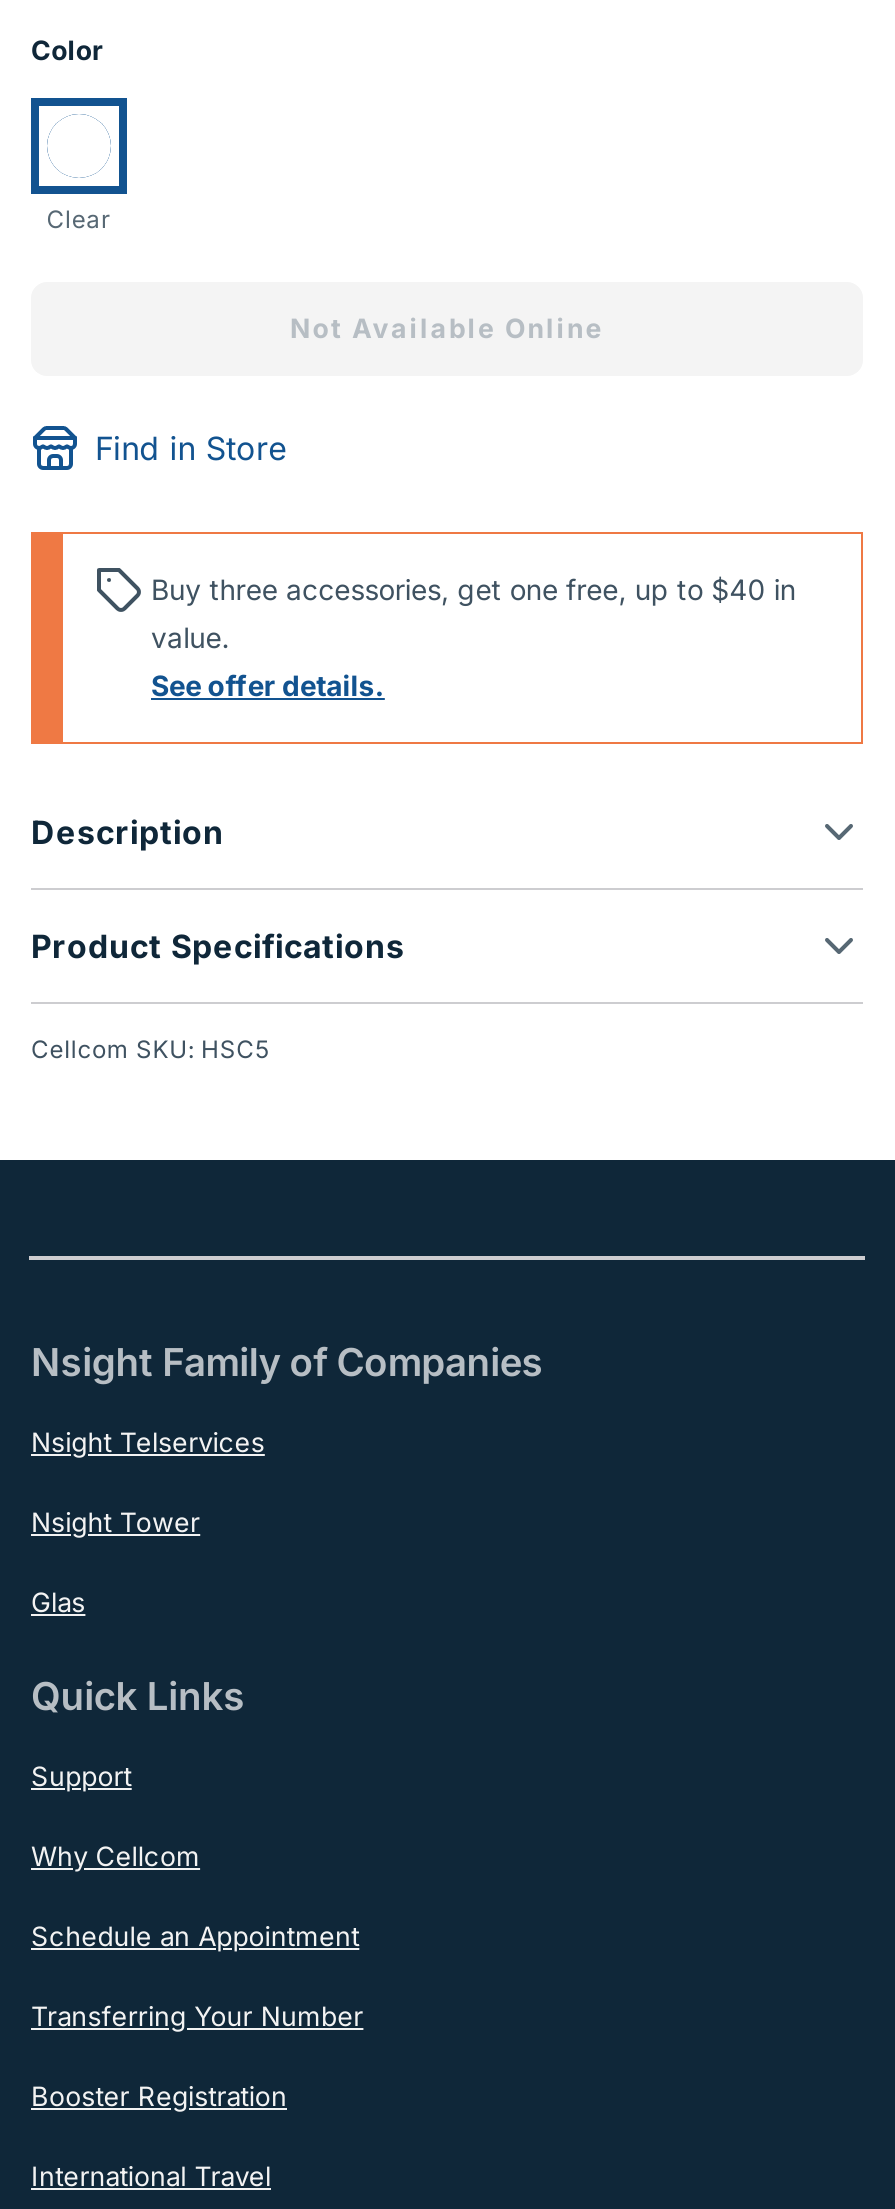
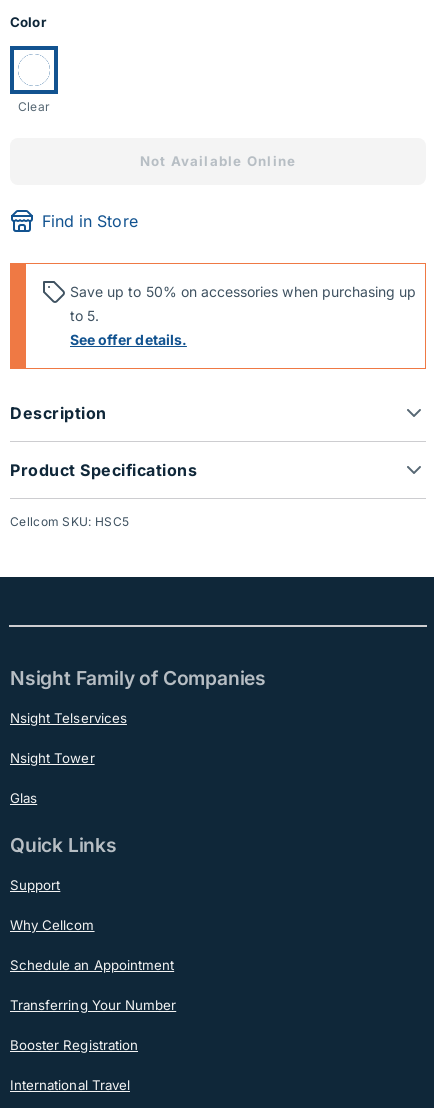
[151,572,796,654] Buy three accessories, get one free, up to $40 in | value. -> [70,283,416,324] Save up to 50% on accessories when purchasing up | to 5.

